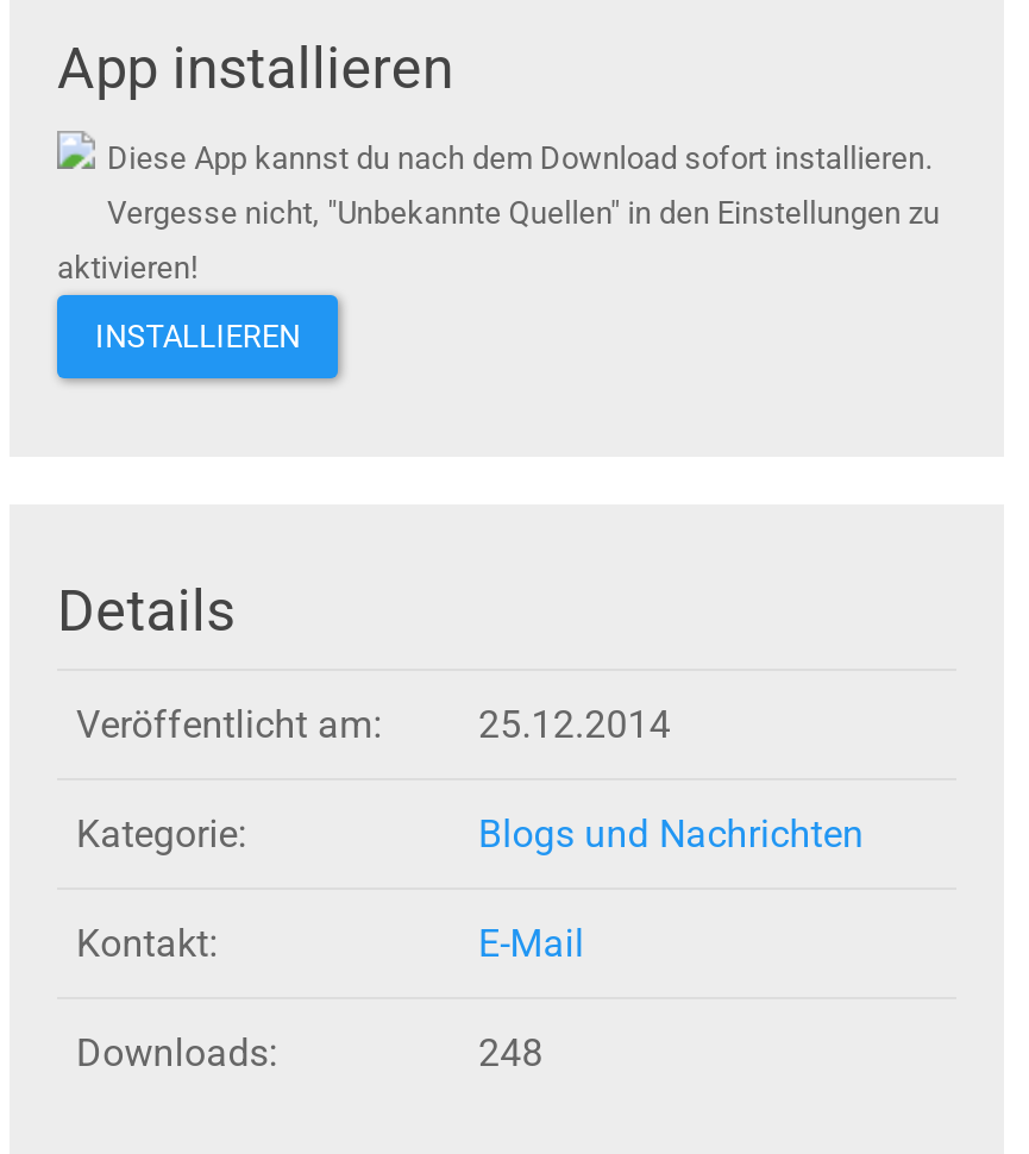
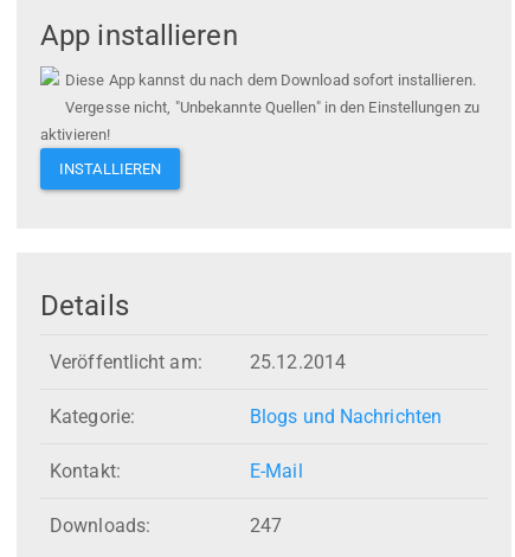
[478,1031,543,1076] 248 -> [250,514,282,537] 247

